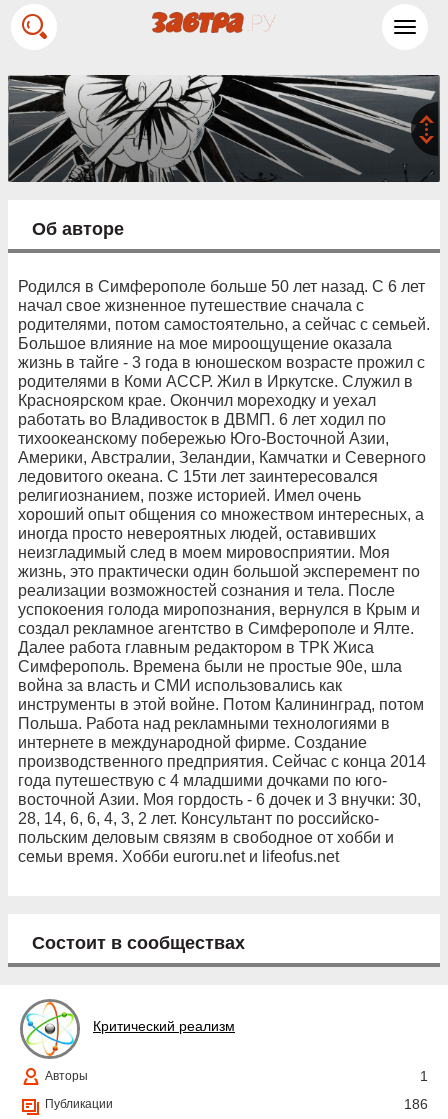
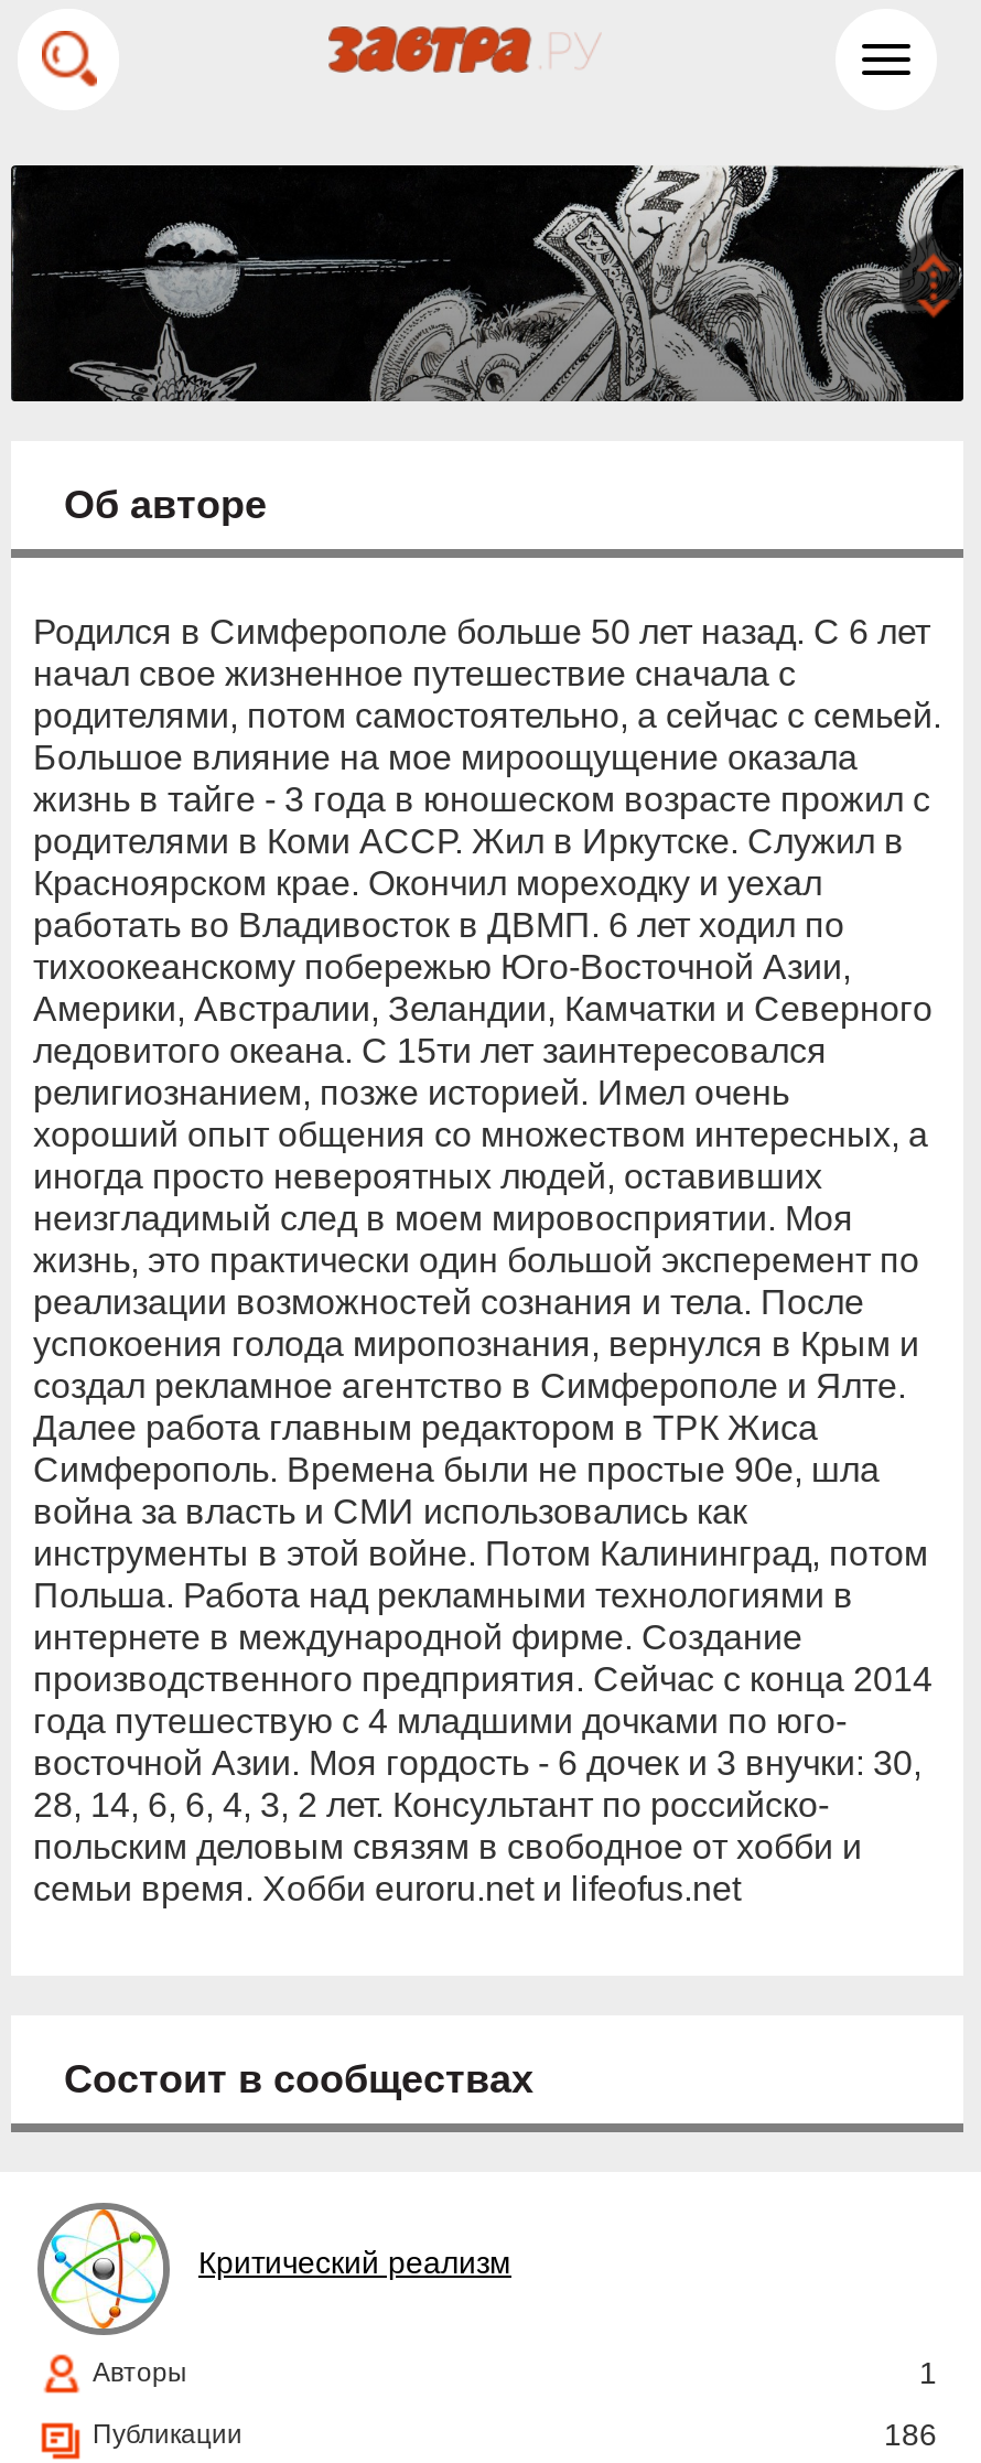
[8,74,440,182] [image] -> [11,163,966,401] [image]

